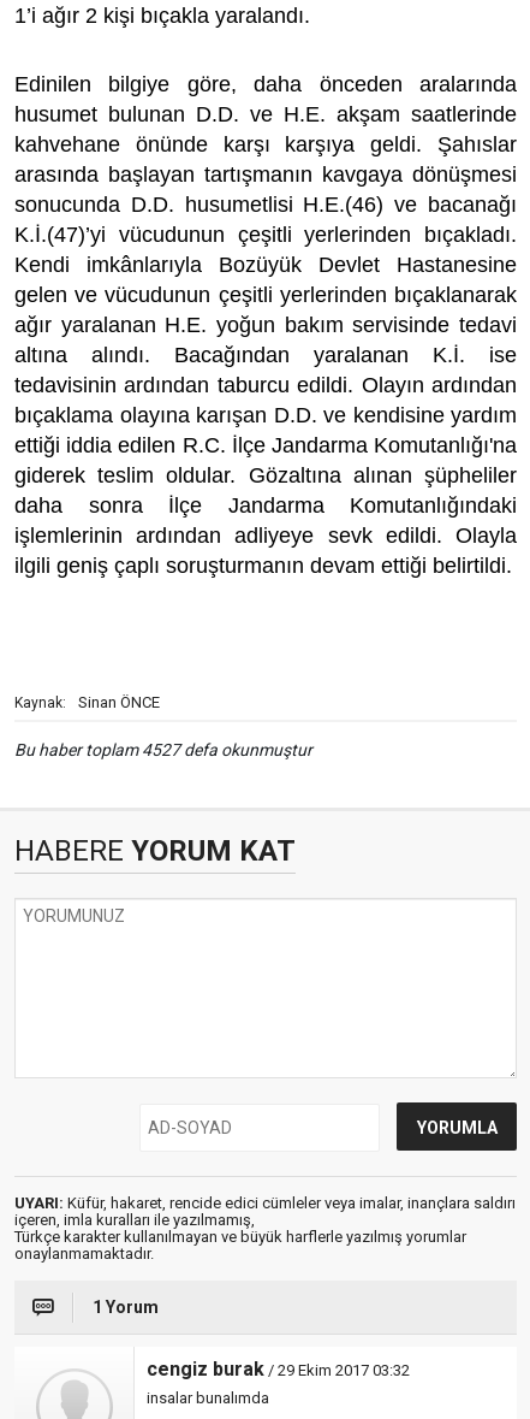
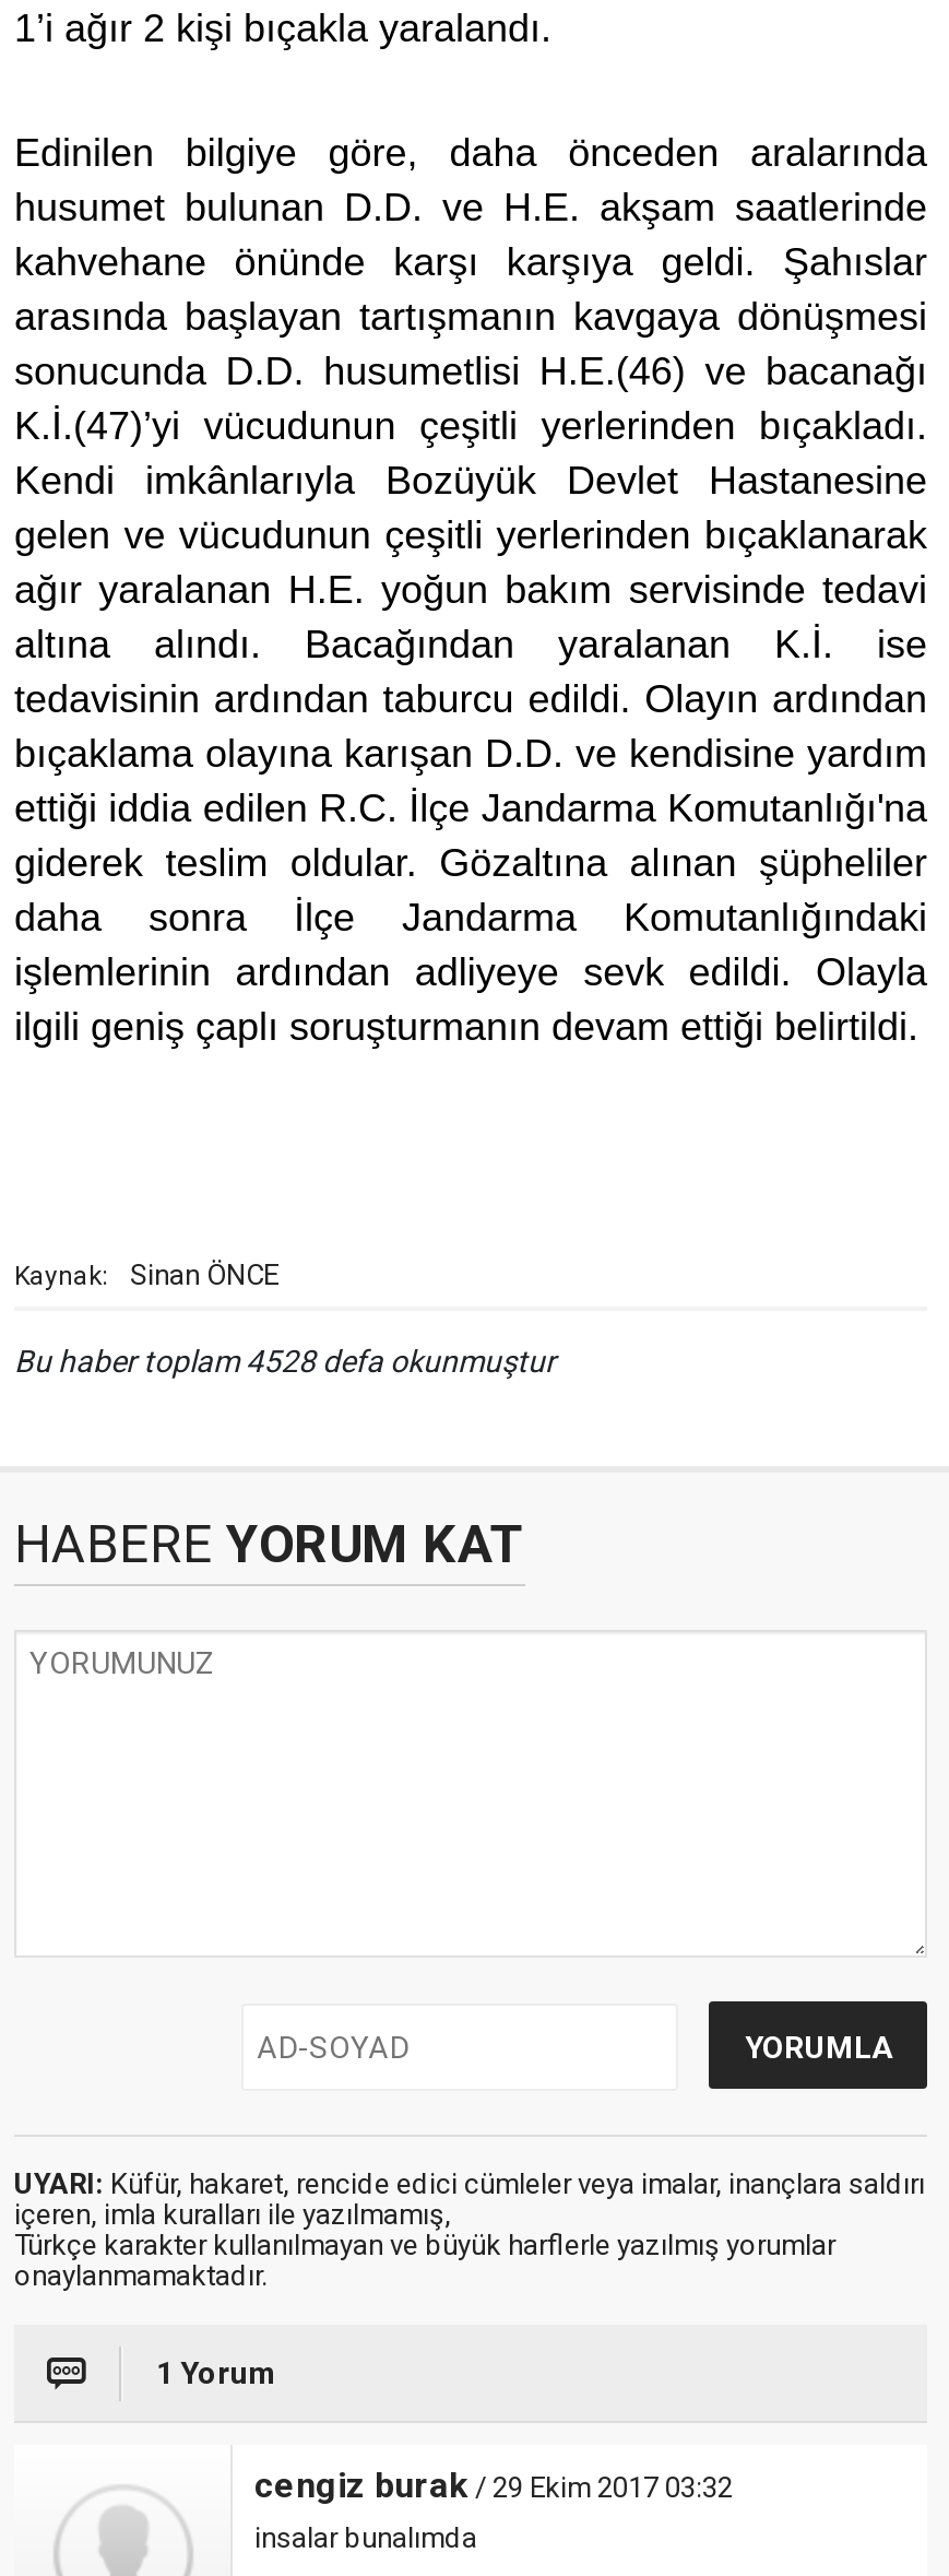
[14,740,312,759] Bu haber toplam 4527 defa okunmuştur -> [14,1344,556,1379] Bu haber toplam 4528 defa okunmuştur

